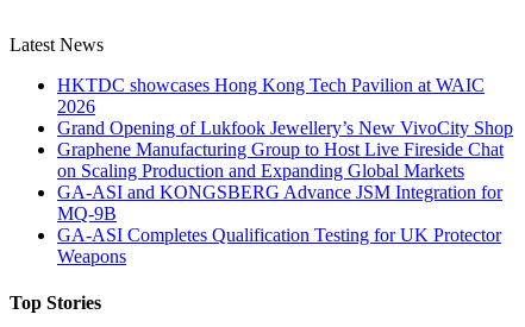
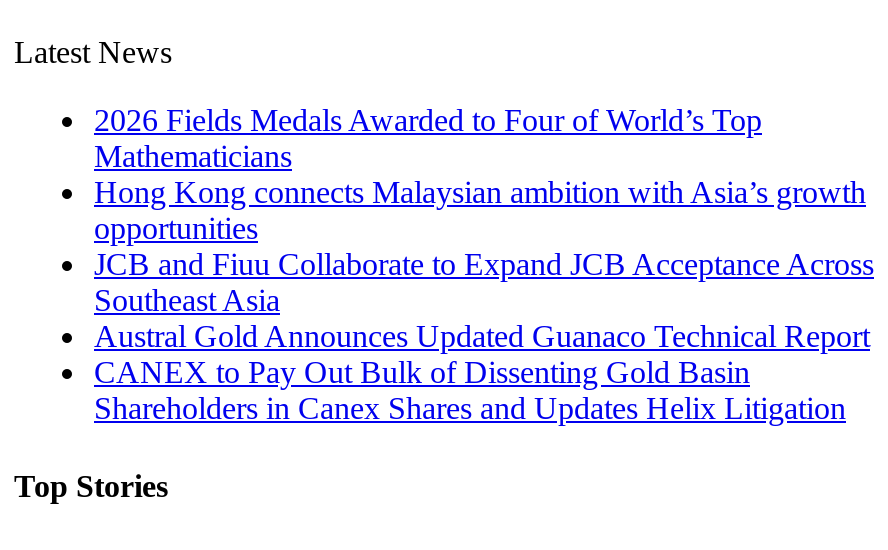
[57,75,513,266] HKTDC showcases Hong Kong Tech Pavilion at WAIC | 2026 | Grand Opening of Lukfook Jewellery’s New VivoCity Shop | Graphene Manufacturing Group to Host Live Fireside Chat | on Scaling Production and Expanding Global Markets | GA-ASI and KONGSBERG Advance JSM Integration for | MQ-9B | GA-ASI Completes Qualification Testing for UK Protector | Weapons -> [94,102,874,424] 2026 Fields Medals Awarded to Four of World’s Top | Mathematicians | Hong Kong connects Malaysian ambition with Asia’s growth | opportunities | JCB and Fiuu Collaborate to Expand JCB Acceptance Across | Southeast Asia | Austral Gold Announces Updated Guanaco Technical Report | CANEX to Pay Out Bulk of Dissenting Gold Basin | Shareholders in Canex Shares and Updates Helix Litigation

